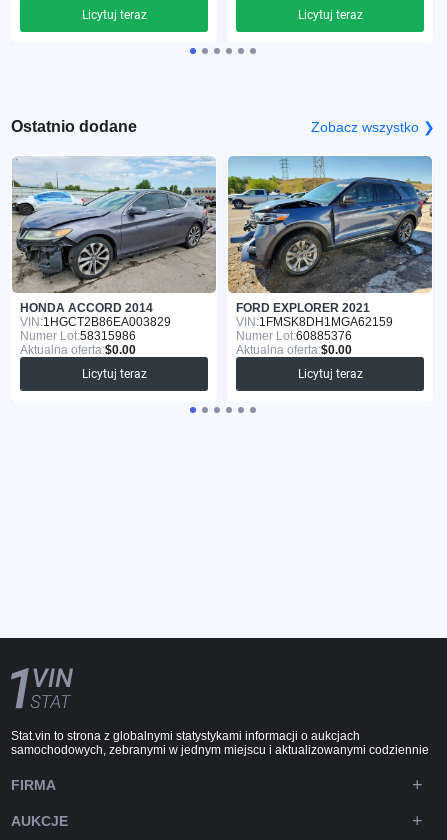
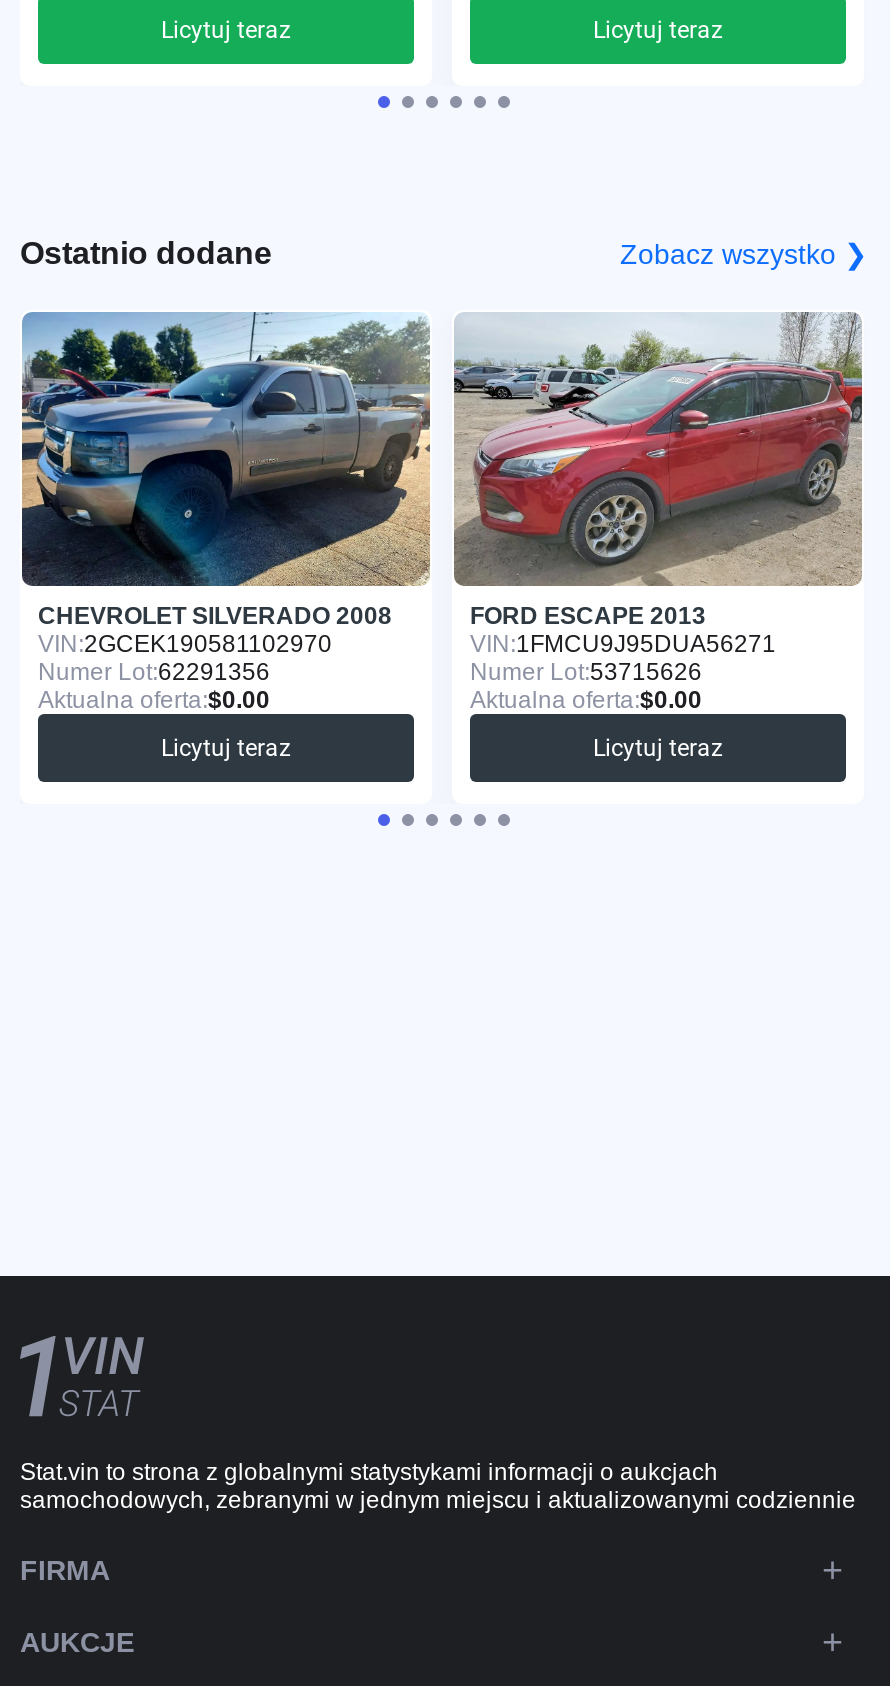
[12,157,217,343] [image] | HONDA ACCORD 2014 | VIN: 1HGCT2B86EA003829 | Numer Lot:58315986 -> [22,312,432,686] [image] | CHEVROLET SILVERADO 2008 | VIN: 2GCEK190581102970 | Numer Lot:62291356
[227,156,433,315] [image] | FORD EXPLORER 2021 -> [454,312,864,630] [image] | FORD ESCAPE 2013
[236,315,393,329] VIN: 1FMSK8DH1MGA62159 -> [470,630,776,658] VIN: 1FMCU9J95DUA56271
[236,329,352,343] Numer Lot:60885376 -> [470,658,702,686] Numer Lot:53715626

